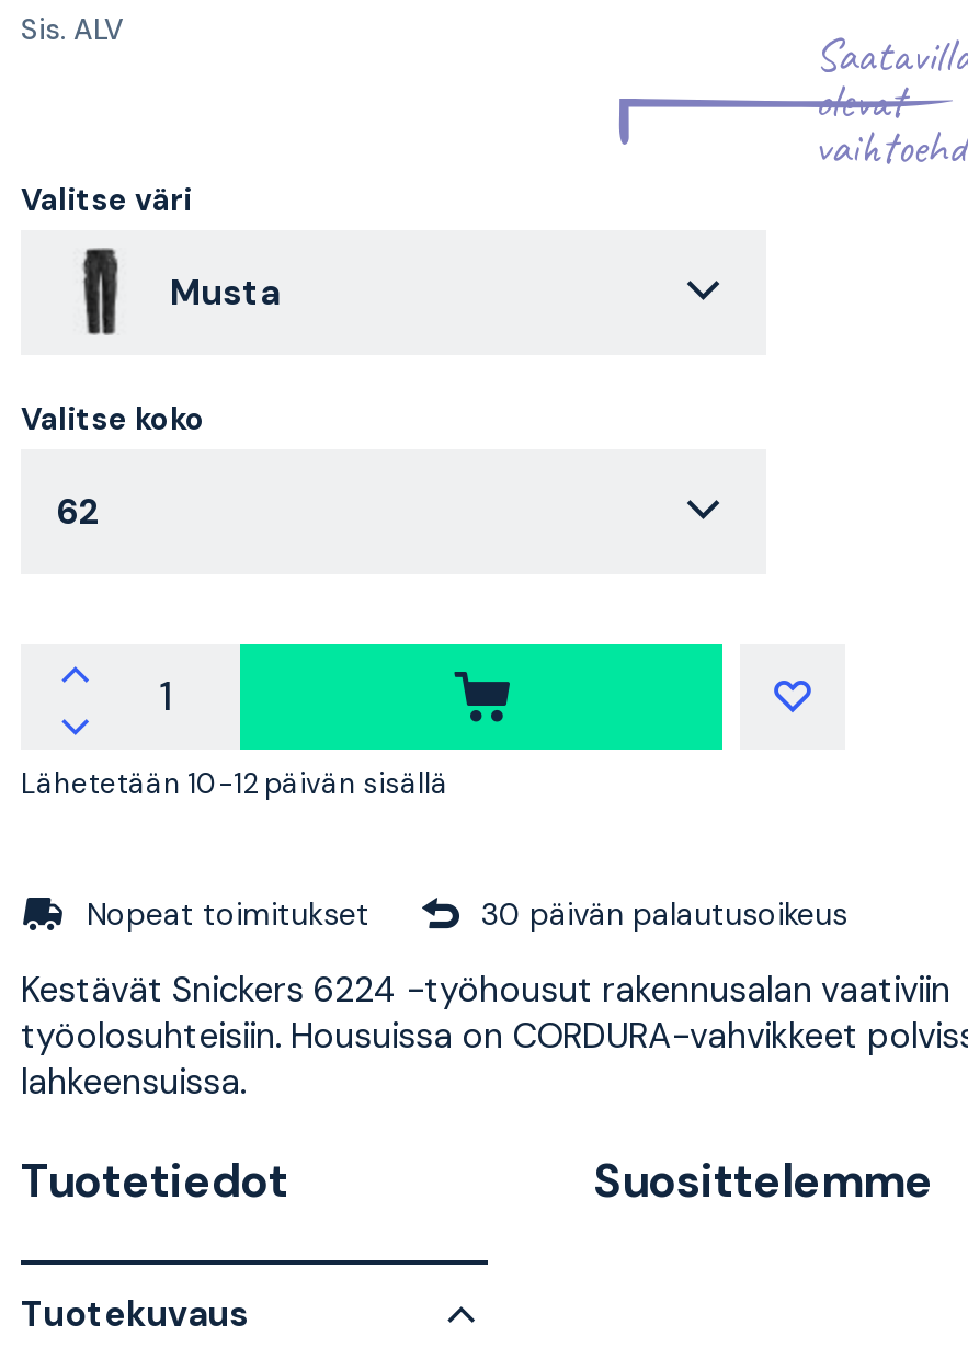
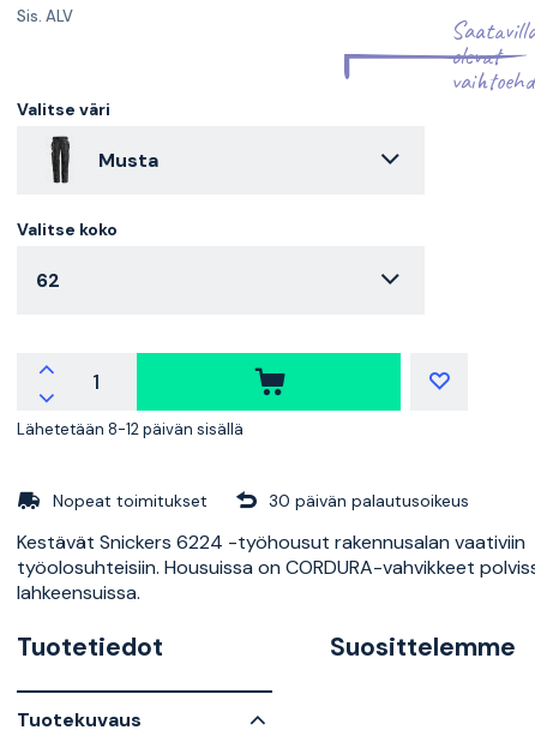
[21,764,448,801] Lähetetään 10-12 päivän sisällä -> [17,418,244,439] Lähetetään 8-12 päivän sisällä

